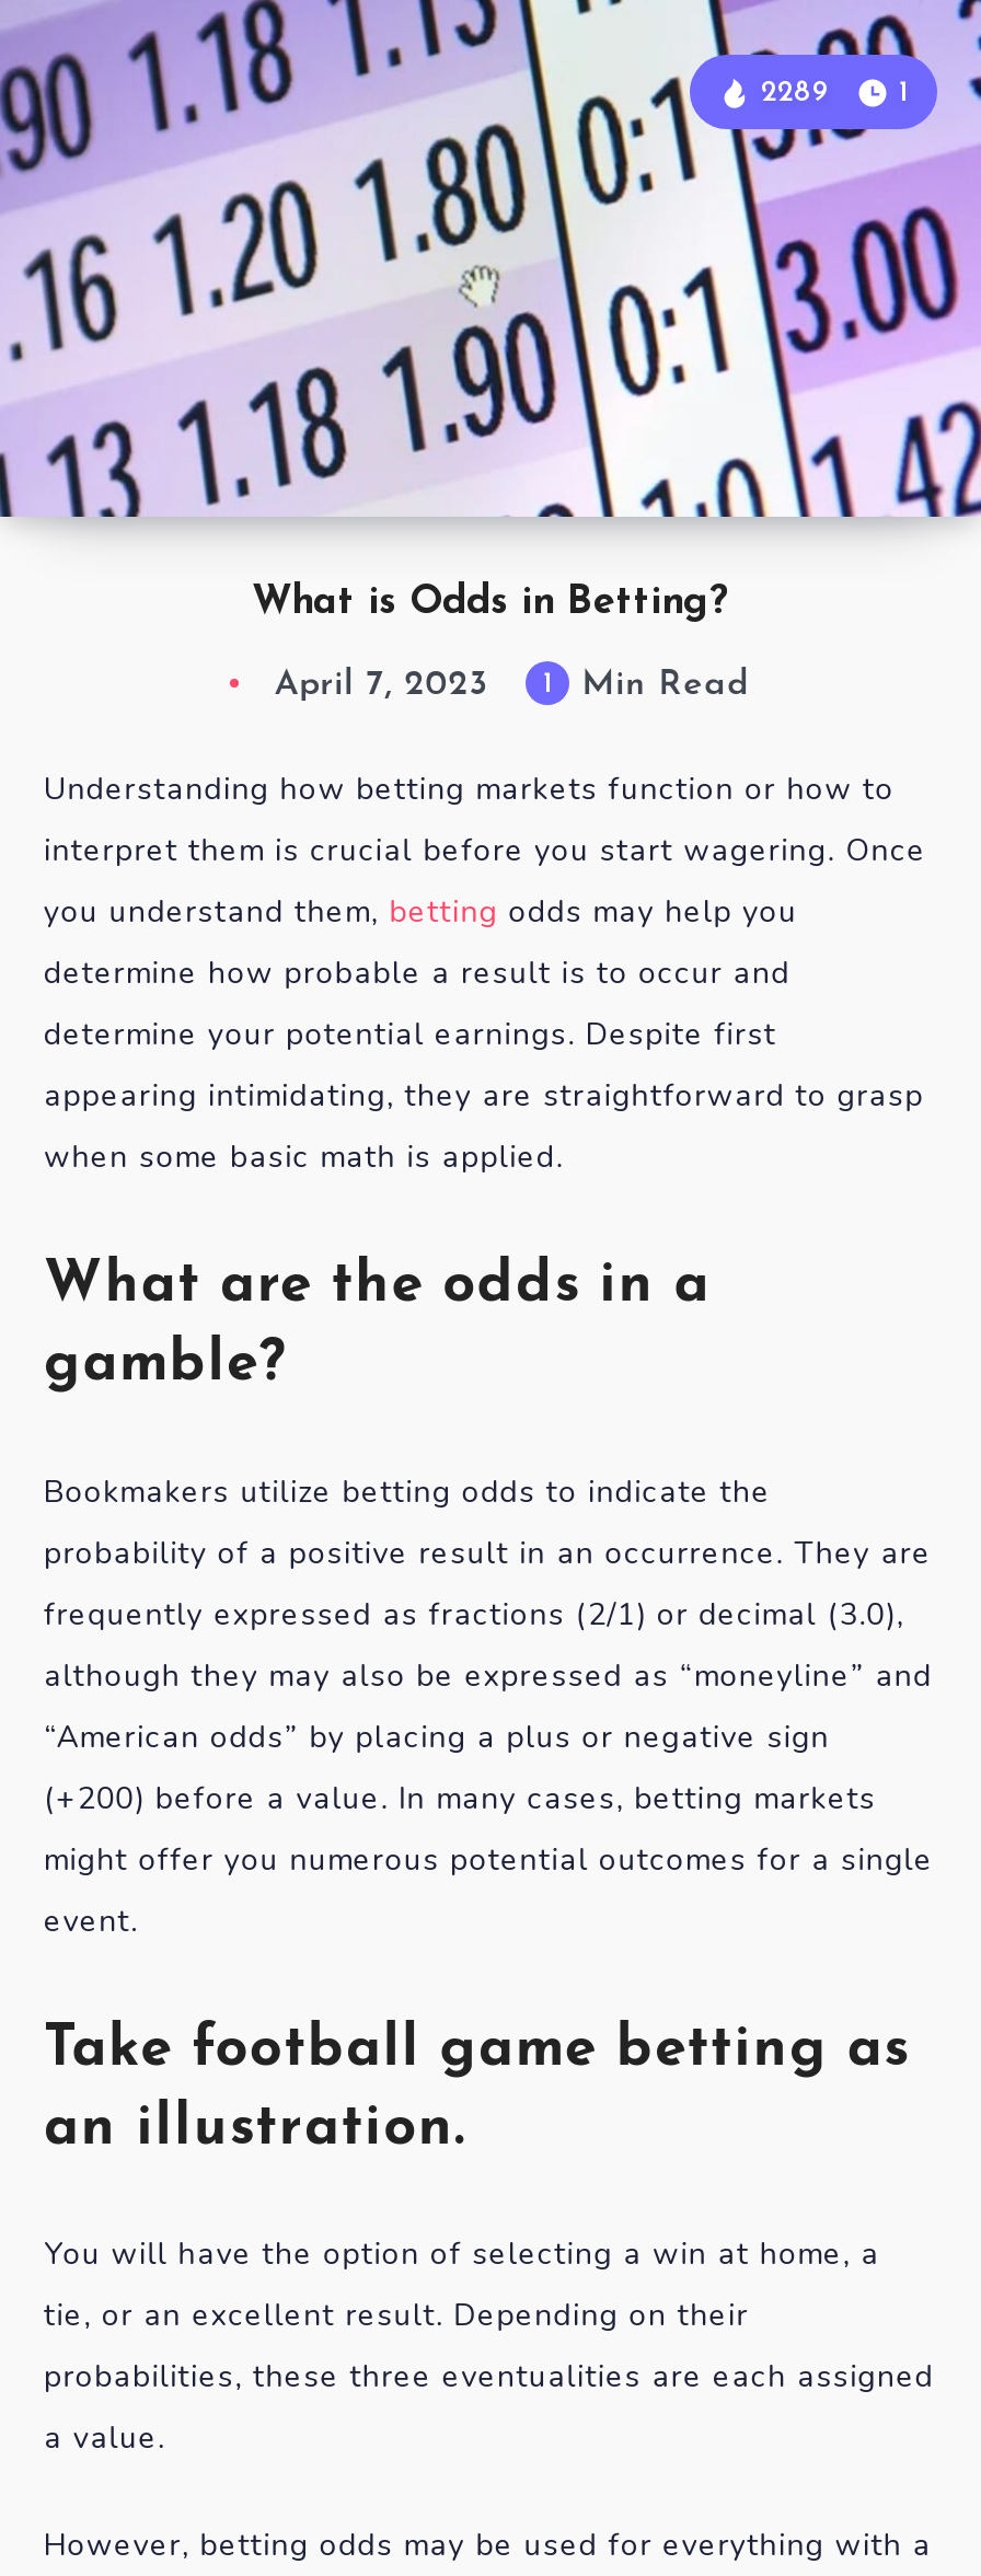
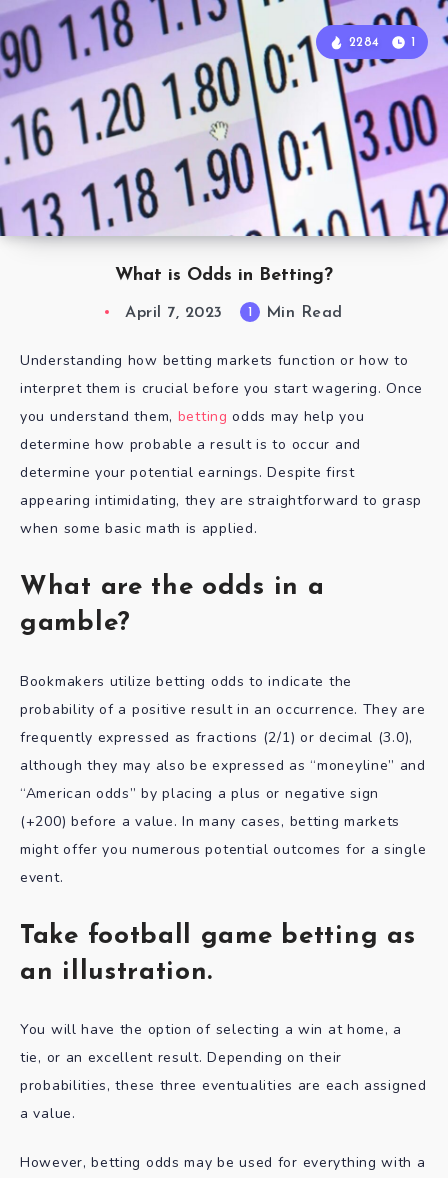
[751,79,831,107] 2289 -> [344,36,379,49] 2284

